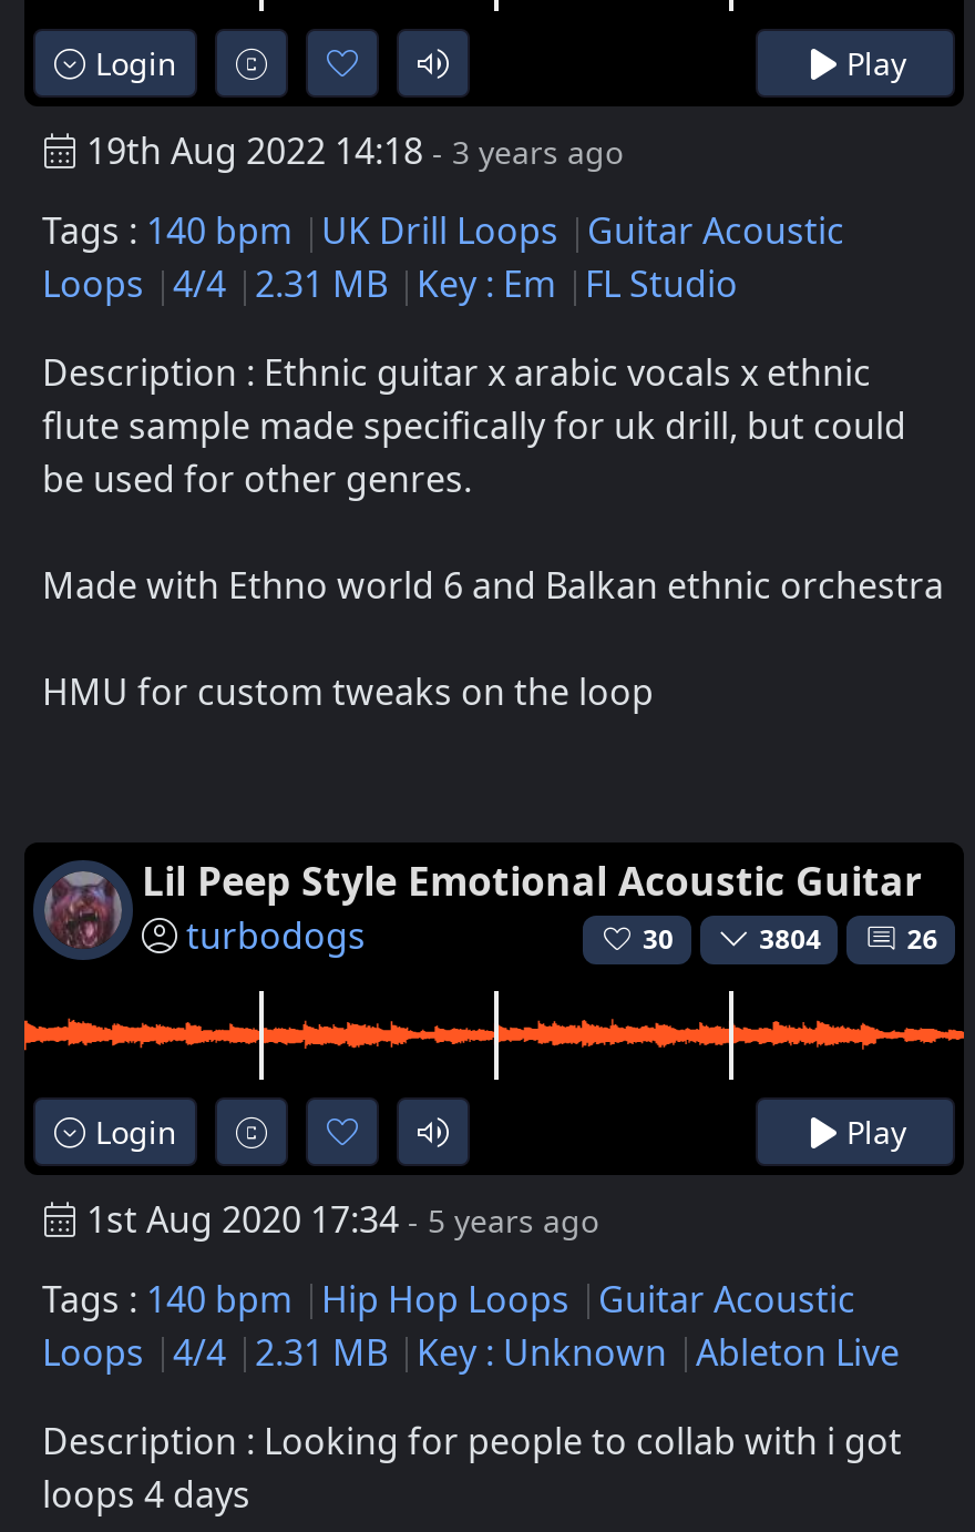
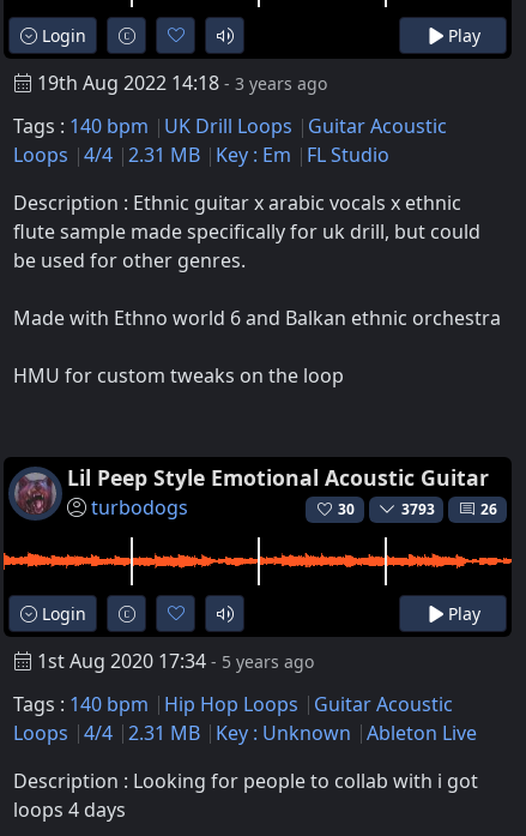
[759,921,821,958] 3804 -> [401,499,434,520] 3793

